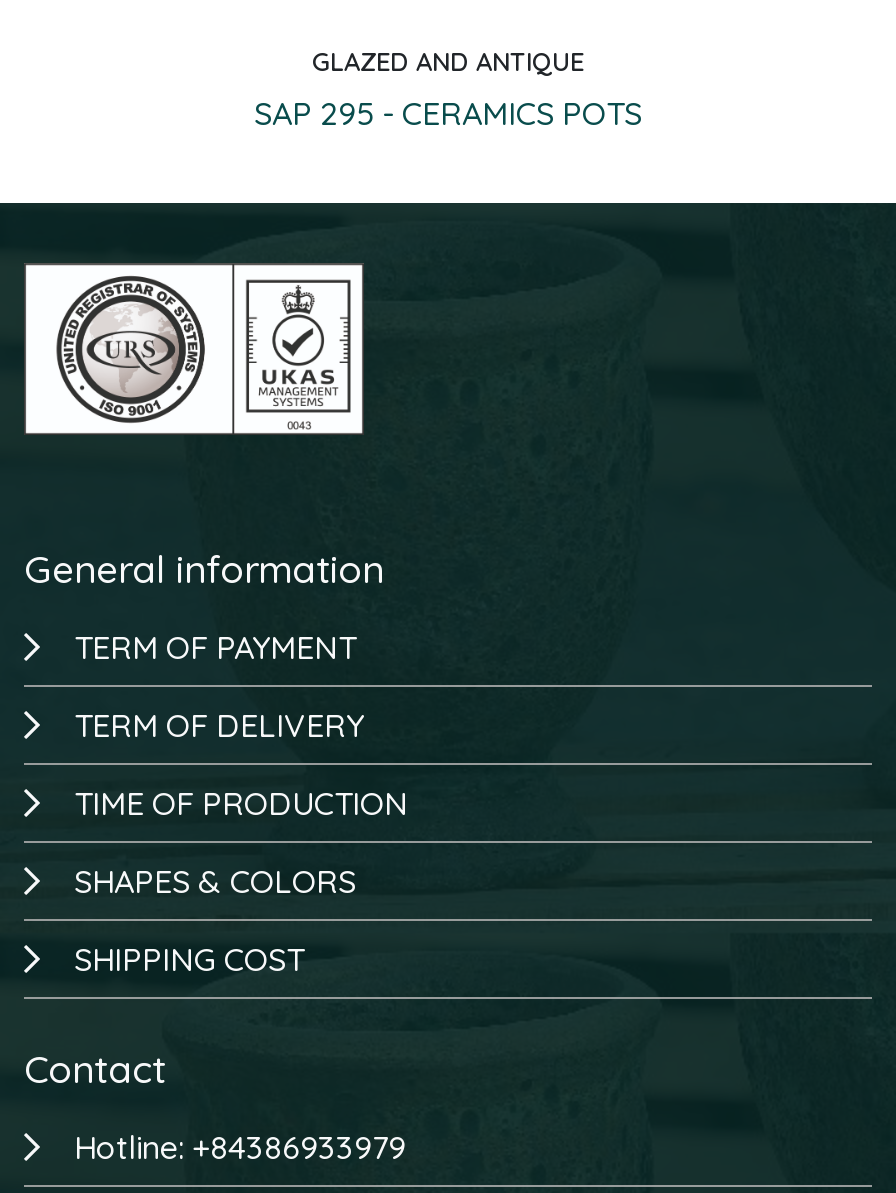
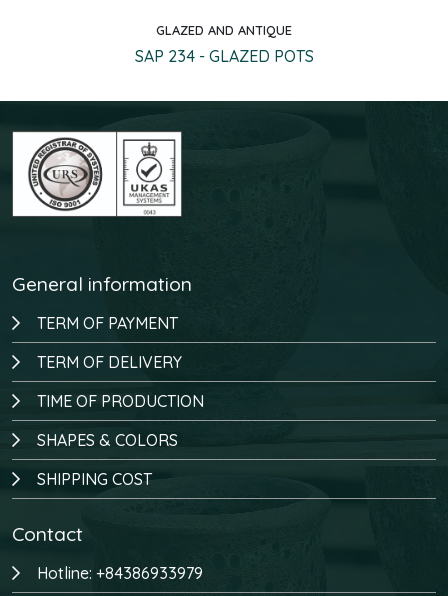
[254,92,642,132] SAP 295 - CERAMICS POTS -> [134,46,313,66] SAP 234 - GLAZED POTS

